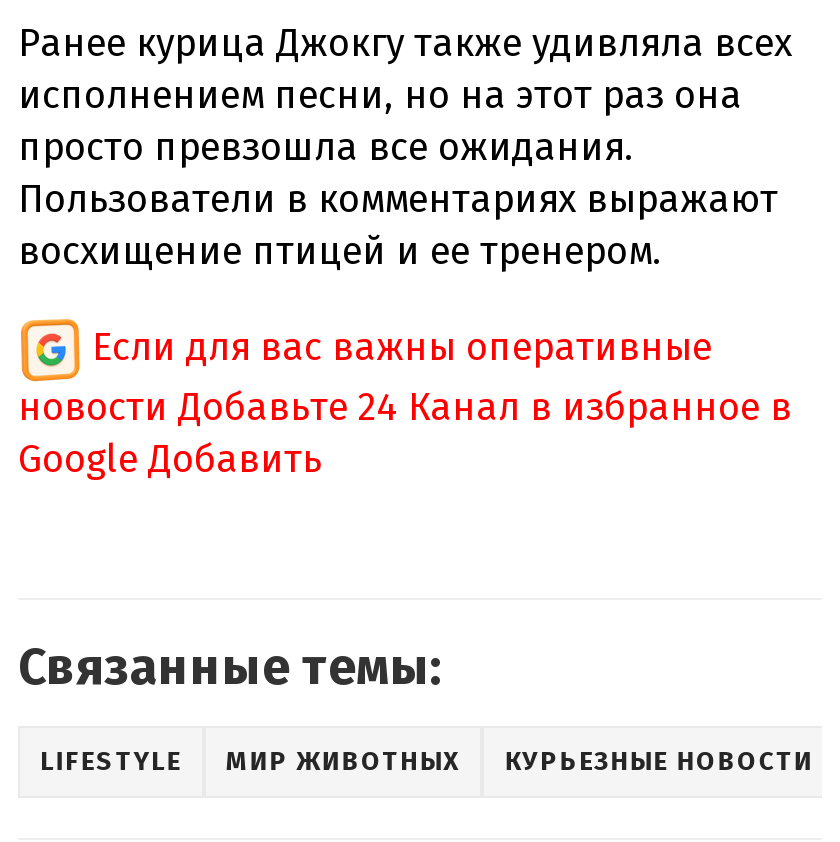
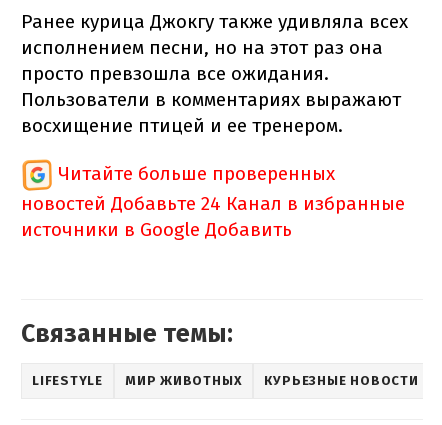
[18,323,792,481] Если для вас важны оперативные | новости Добавьте 24 Канал в избранное в | Google Добавить -> [21,162,405,241] Читайте больше проверенных | новостей Добавьте 24 Канал в избранные | источники в Google Добавить

